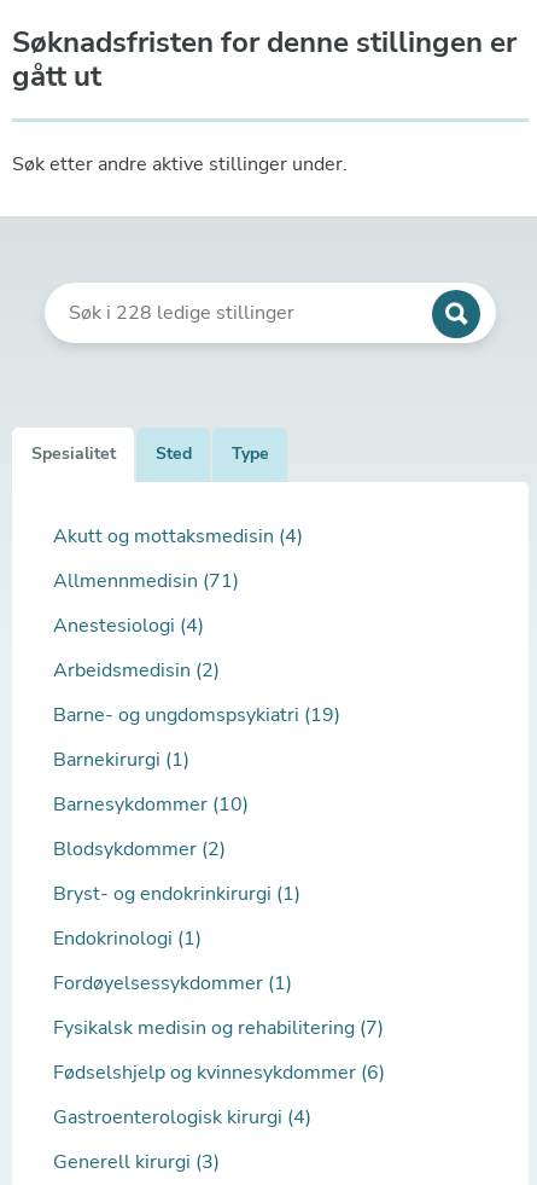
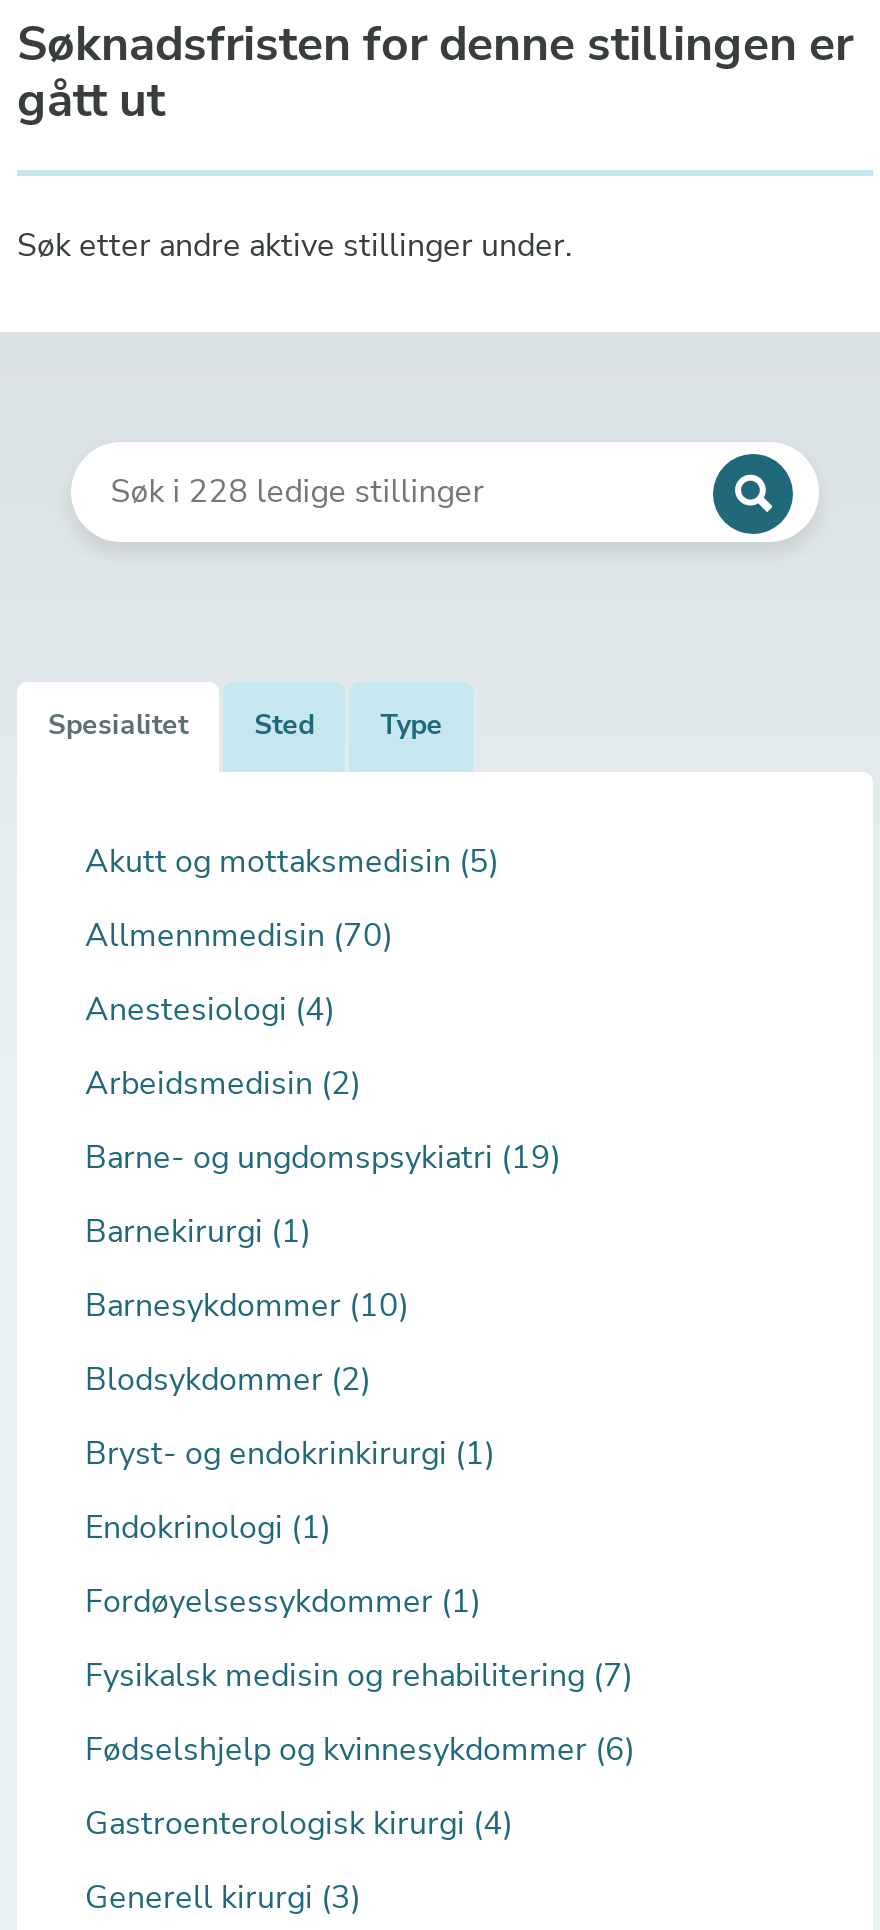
[53,523,303,549] Akutt og mottaksmedisin (4) -> [85,840,499,884] Akutt og mottaksmedisin (5)
[53,568,239,594] Allmennmedisin (71) -> [85,914,393,958] Allmennmedisin (70)

